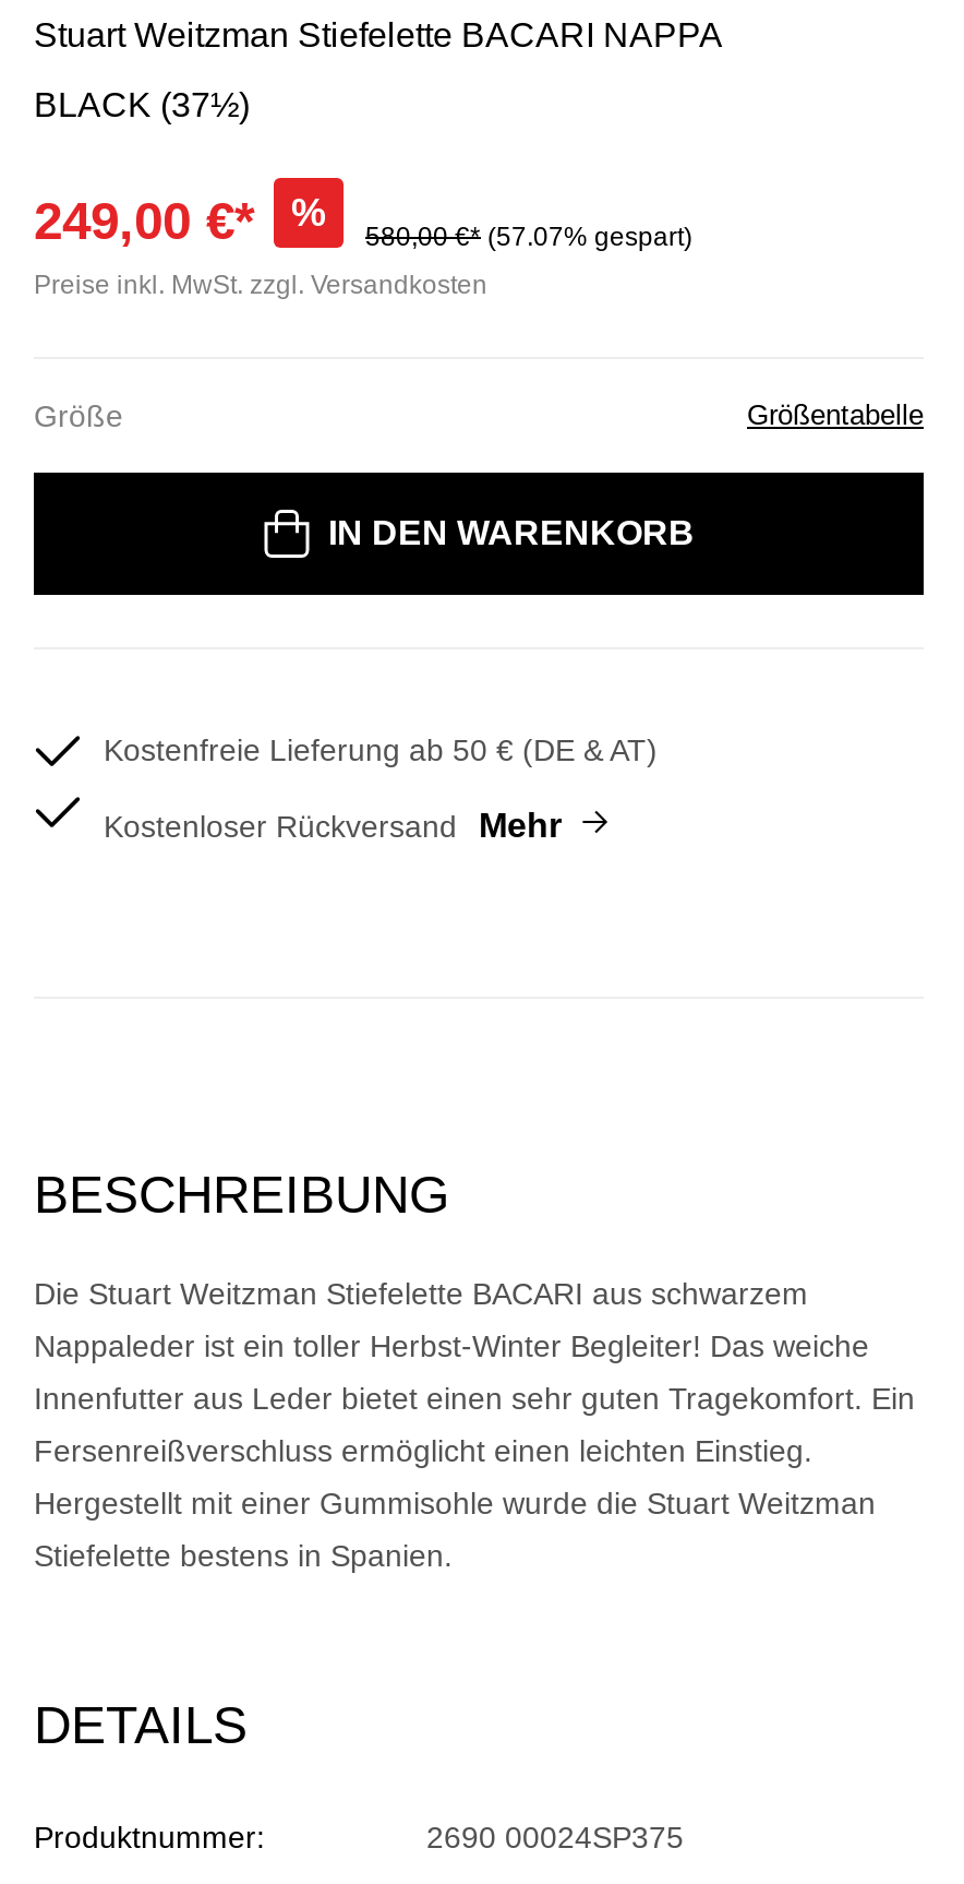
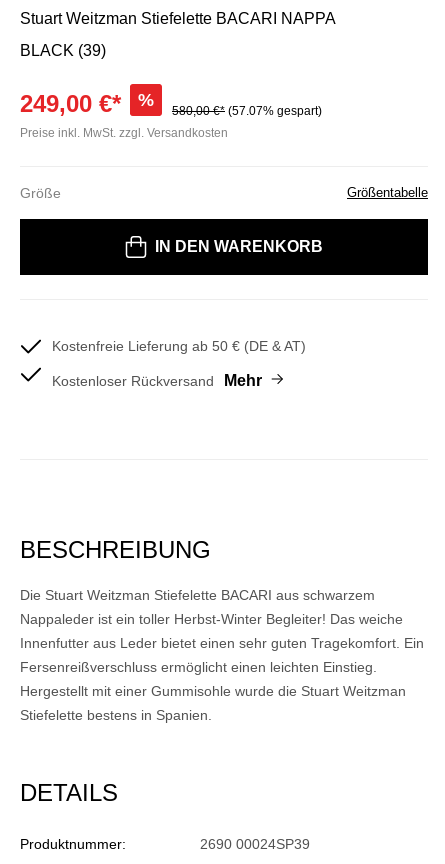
[34,86,250,124] BLACK (37½) -> [20,42,106,59] BLACK (39)
[426,1820,684,1855] 2690 00024SP375 -> [200,836,310,852] 2690 00024SP39

